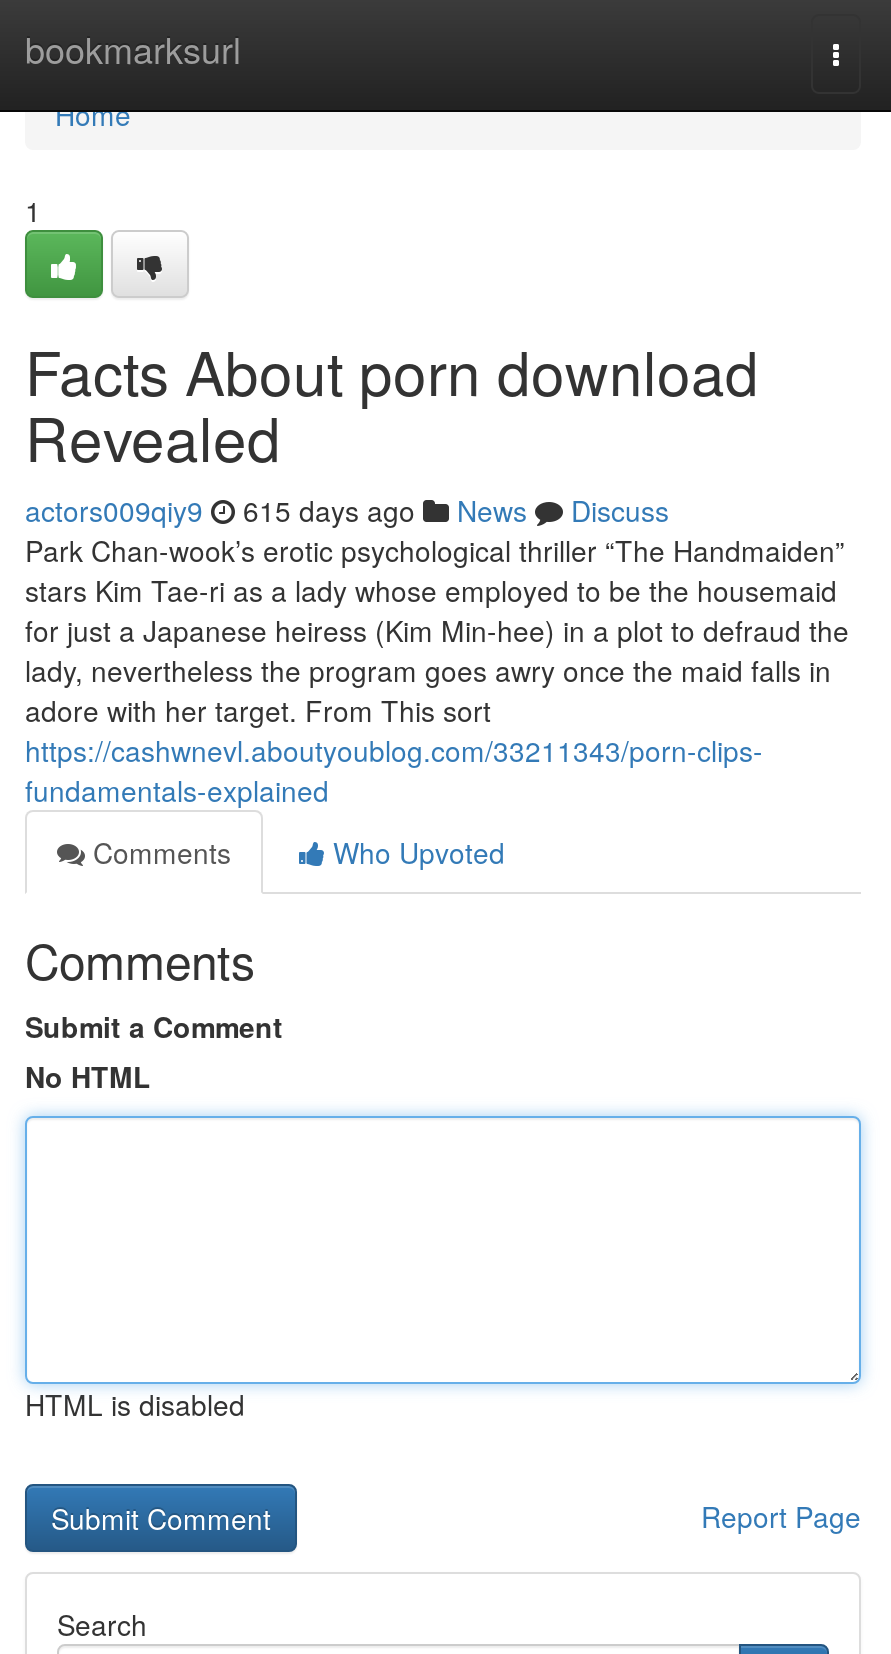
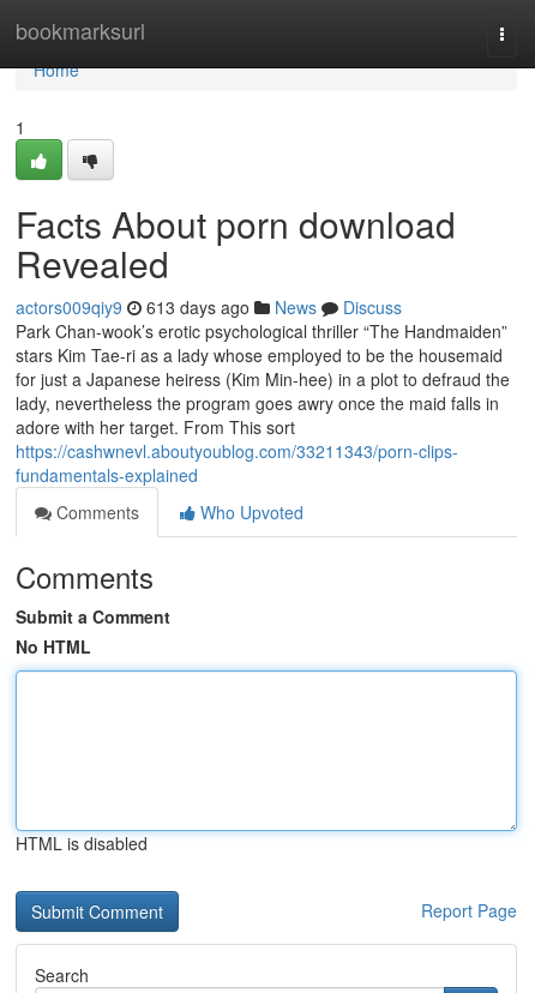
[25,490,669,530] actors009qiy9 615 days ago News Discuss -> [16,295,402,319] actors009qiy9 613 days ago News Discuss

